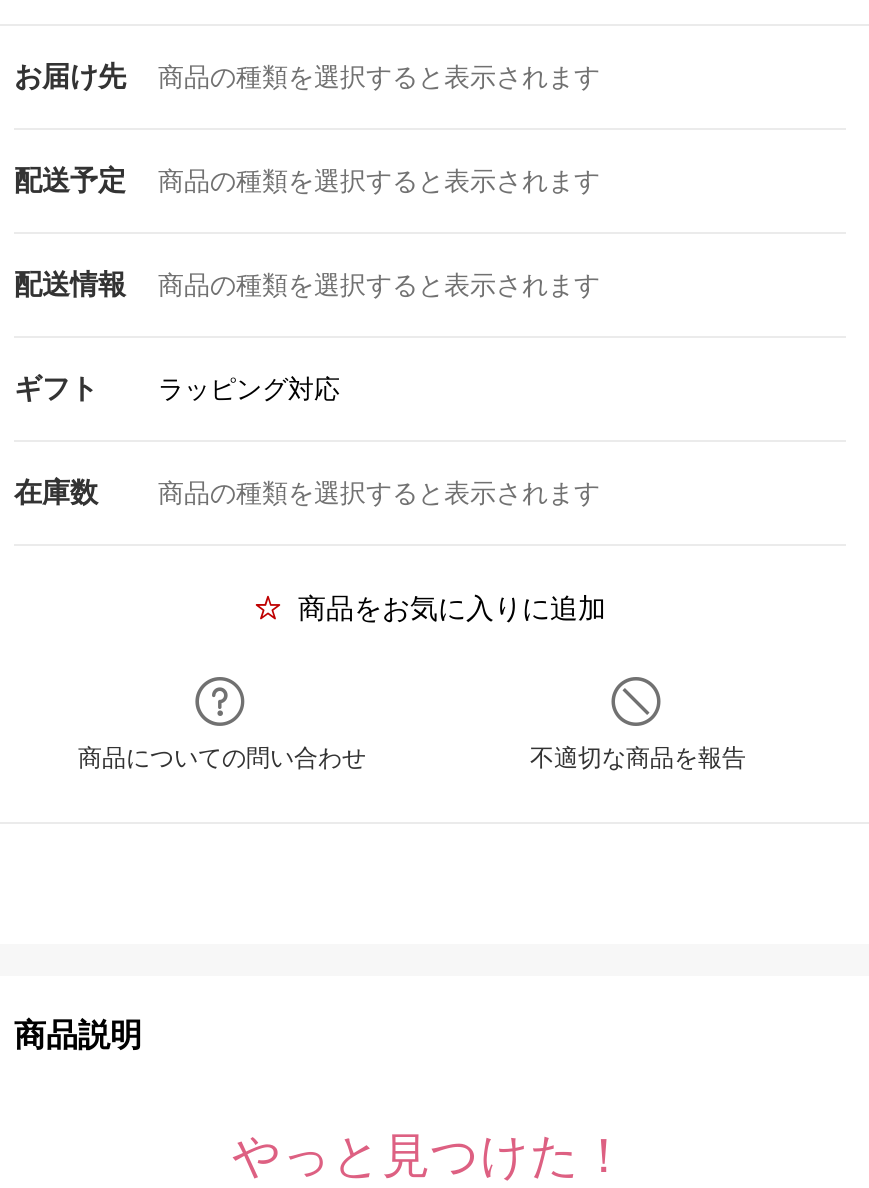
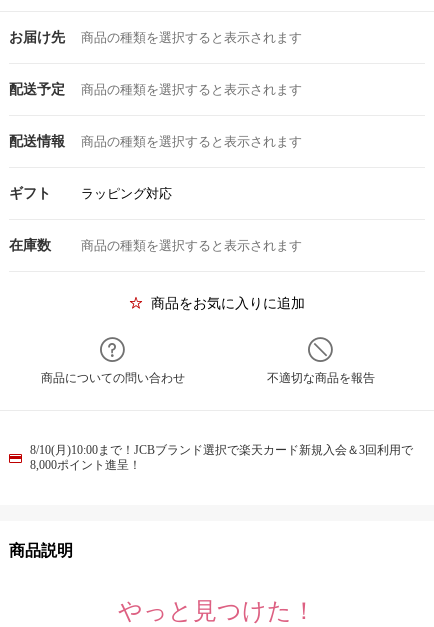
none -> [30,443,413,472] 8/10(月)10:00まで！JCBブランド選択で楽天カード新規入会＆3回利用で | 8,000ポイント進呈！

